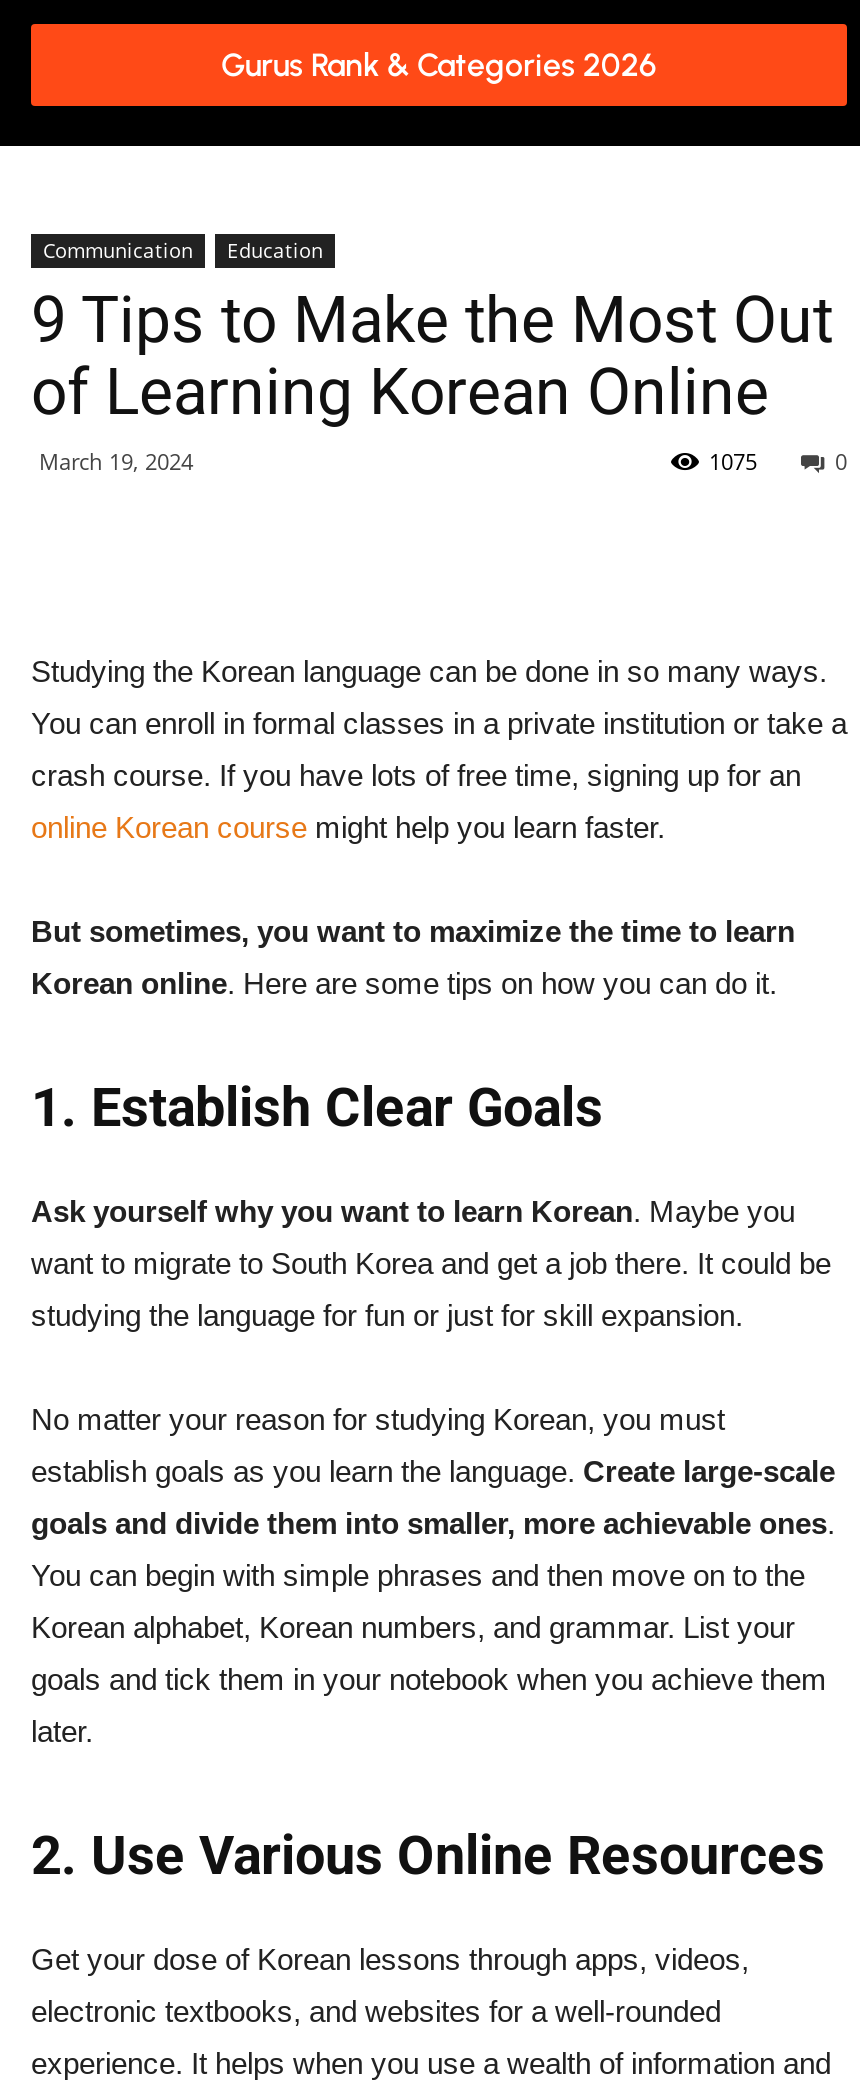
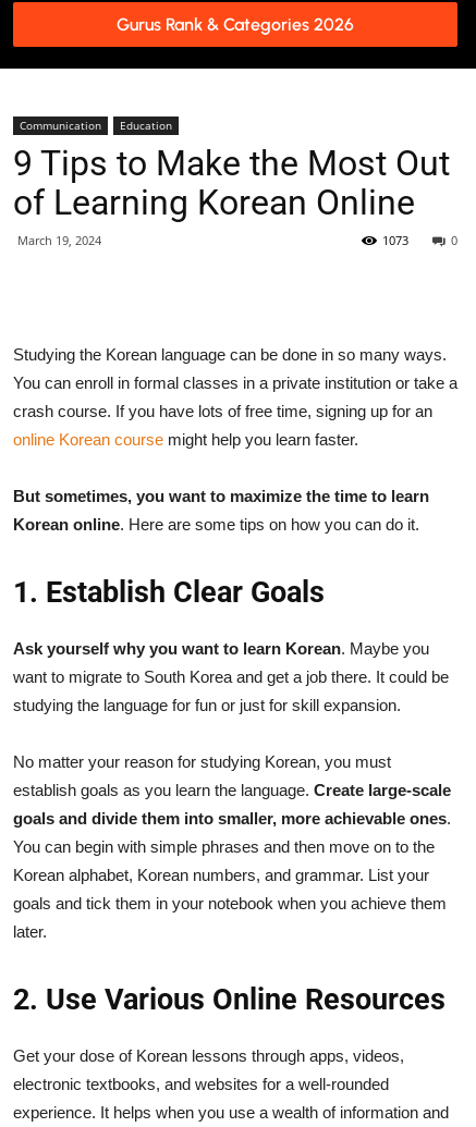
[709,446,757,476] 1075 -> [382,232,408,248] 1073

